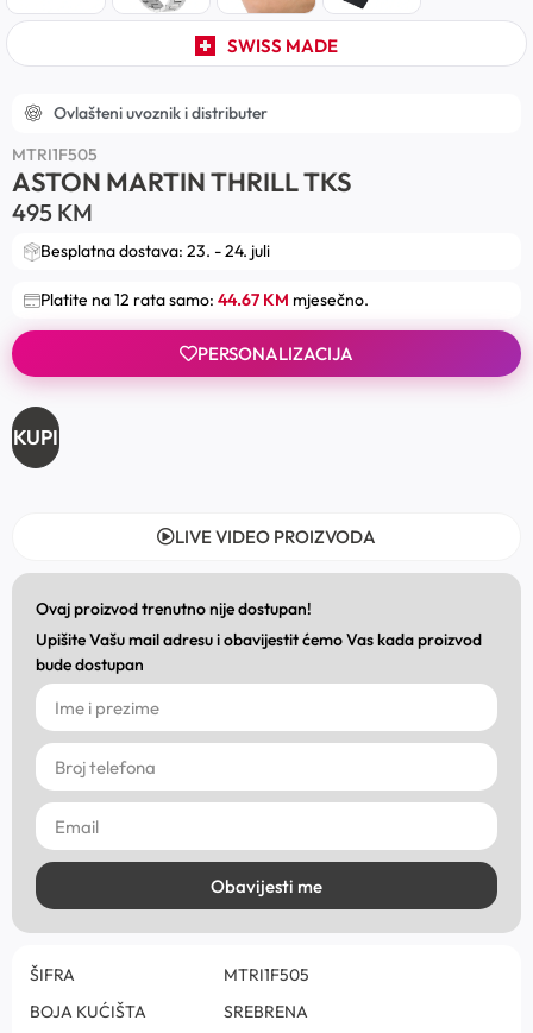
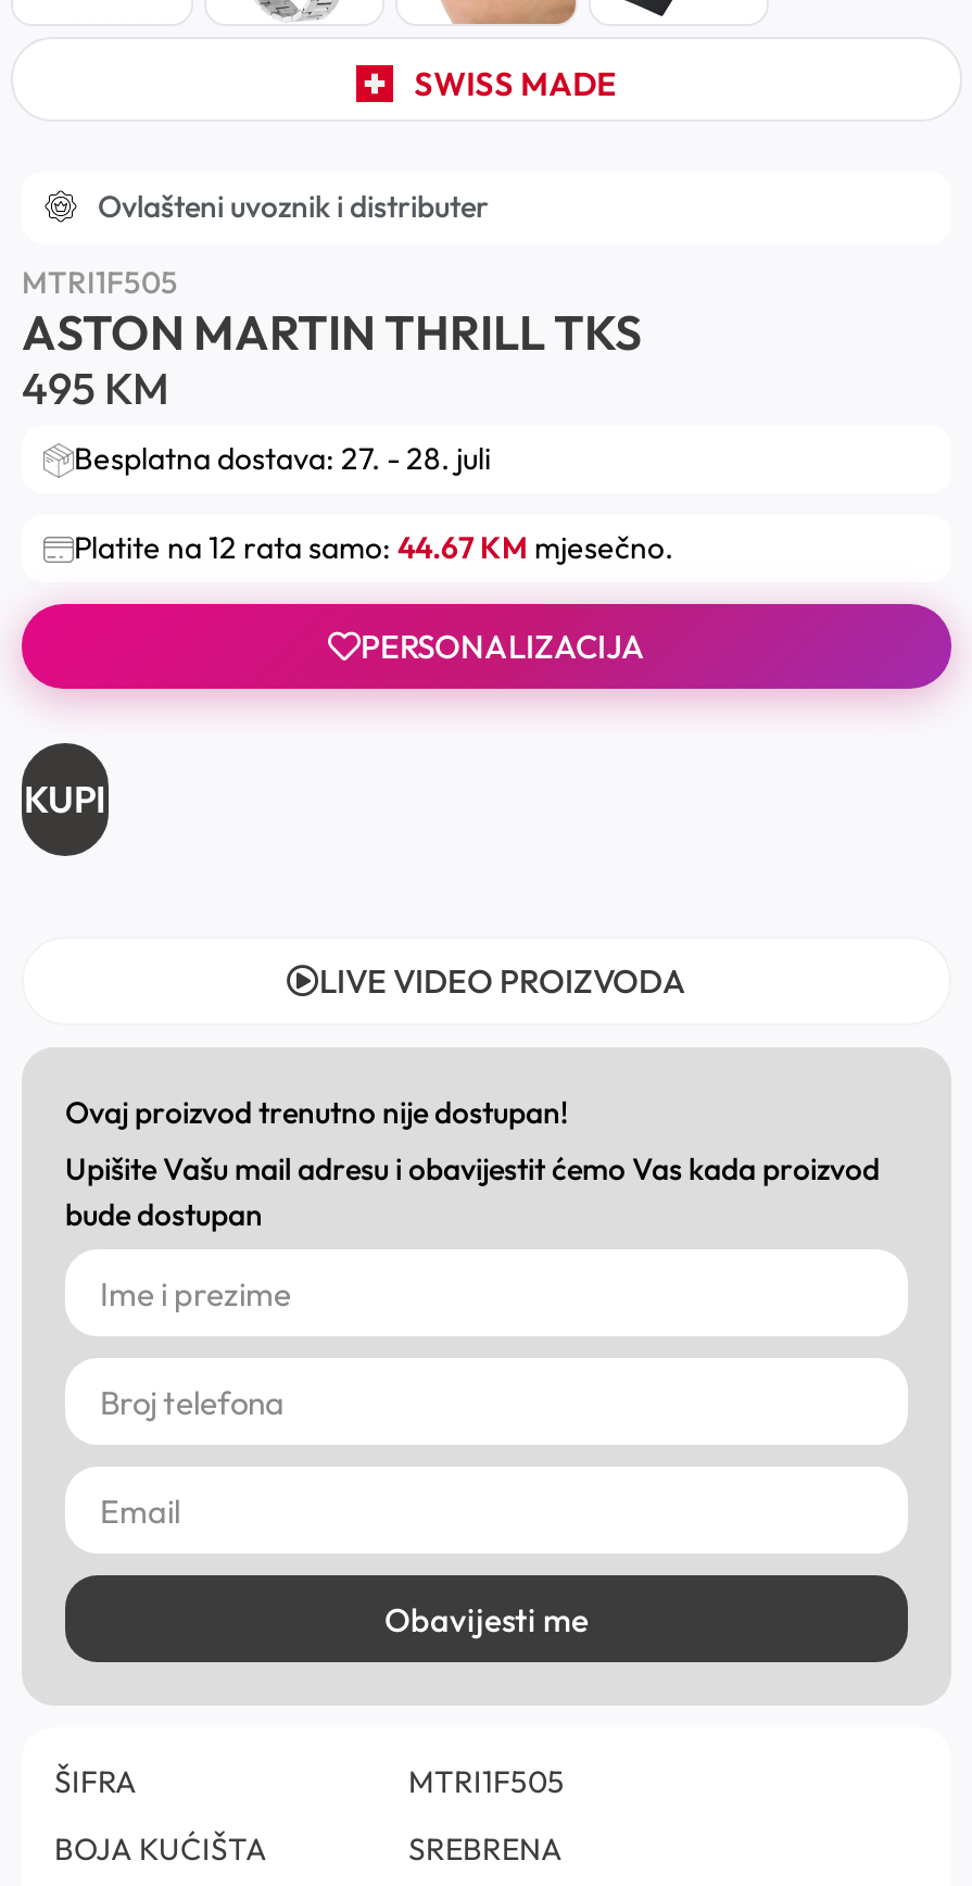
[40,241,270,262] Besplatna dostava: 23. - 24. juli -> [74,440,491,479] Besplatna dostava: 27. - 28. juli

